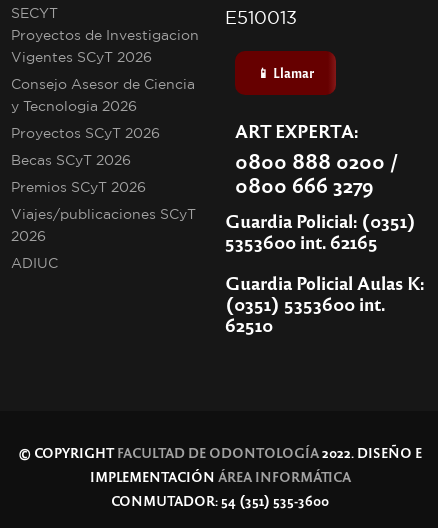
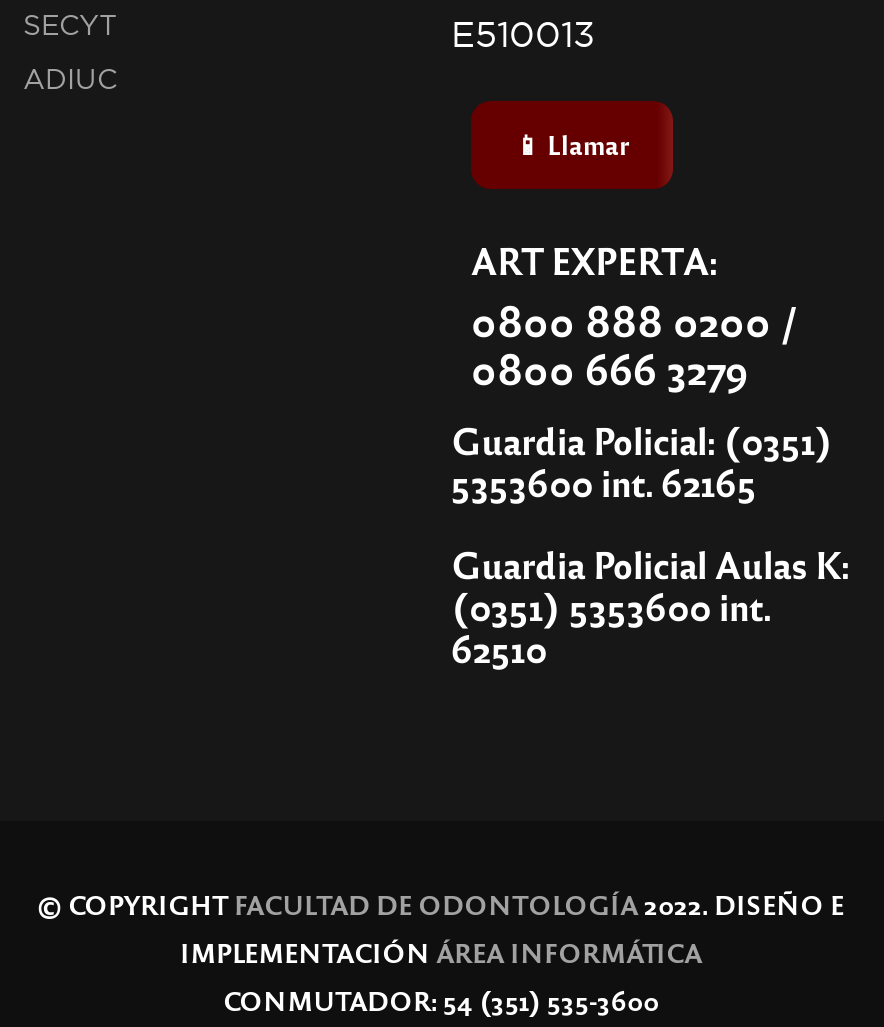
[11,27,199,244] Proyectos de Investigacion | Vigentes SCyT 2026 | Consejo Asesor de Ciencia | y Tecnologia 2026 | Proyectos SCyT 2026 | Becas SCyT 2026 | Premios SCyT 2026 | Viajes/publicaciones SCyT | 2026 -> none
moved [11,255,58,271] -> [23,63,117,95]: ADIUC

